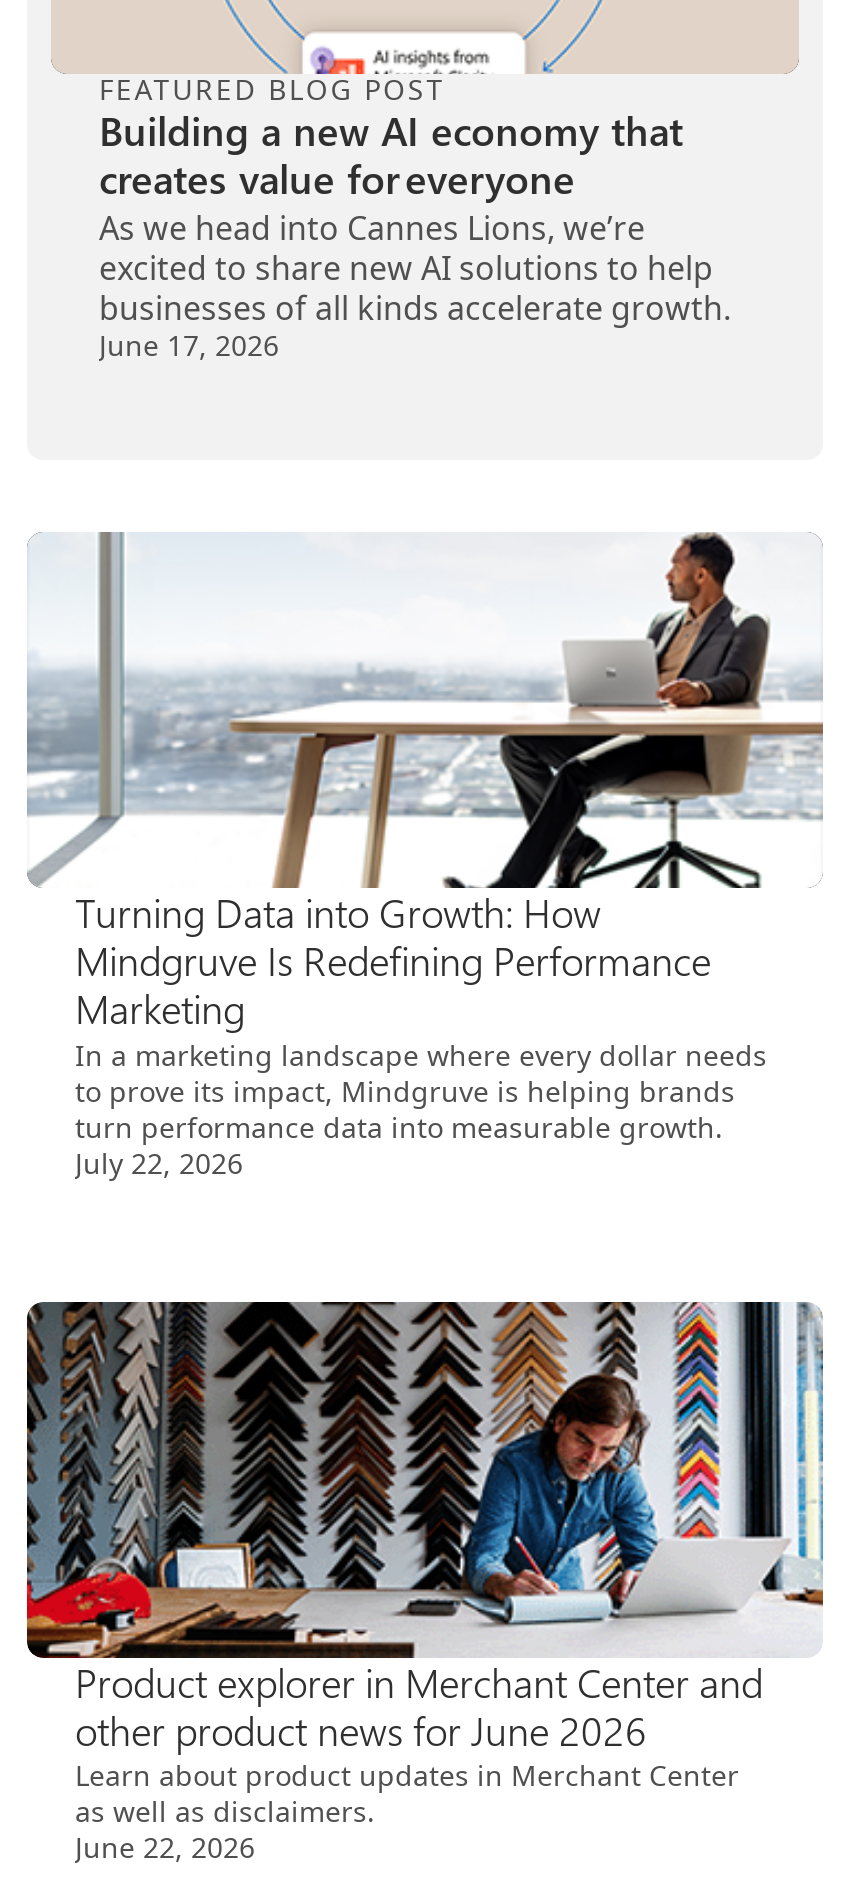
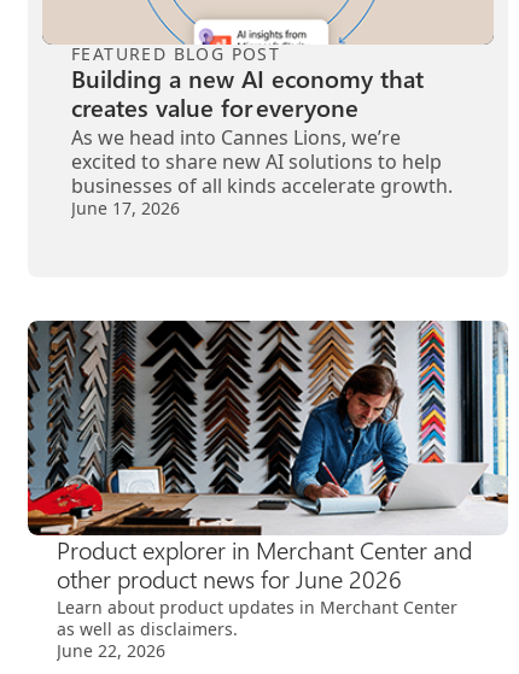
[27,532,825,1181] [image] | Turning Data into Growth: How | Mindgruve Is Redefining Performance | Marketing | In a marketing landscape where every dollar needs | to prove its impact, Mindgruve is helping brands | turn performance data into measurable growth. | July 22, 2026 -> none

